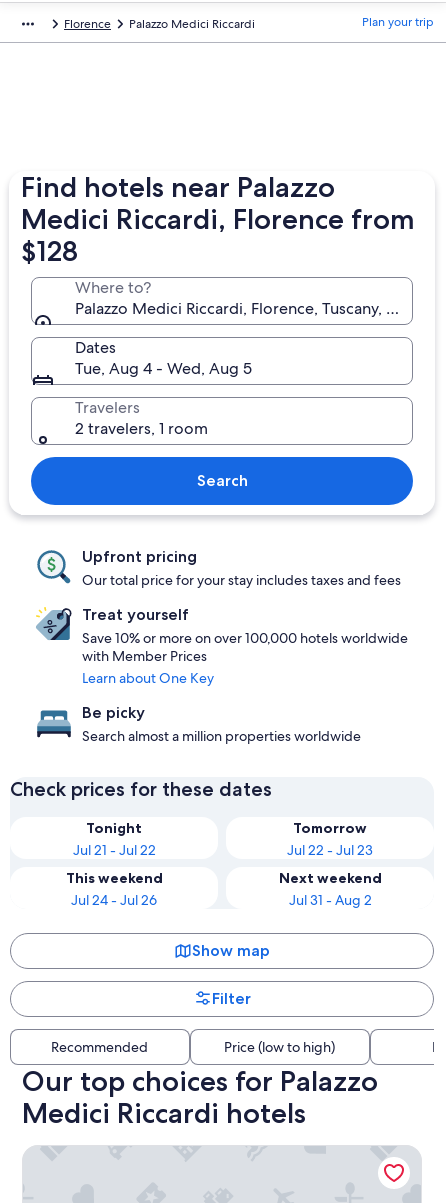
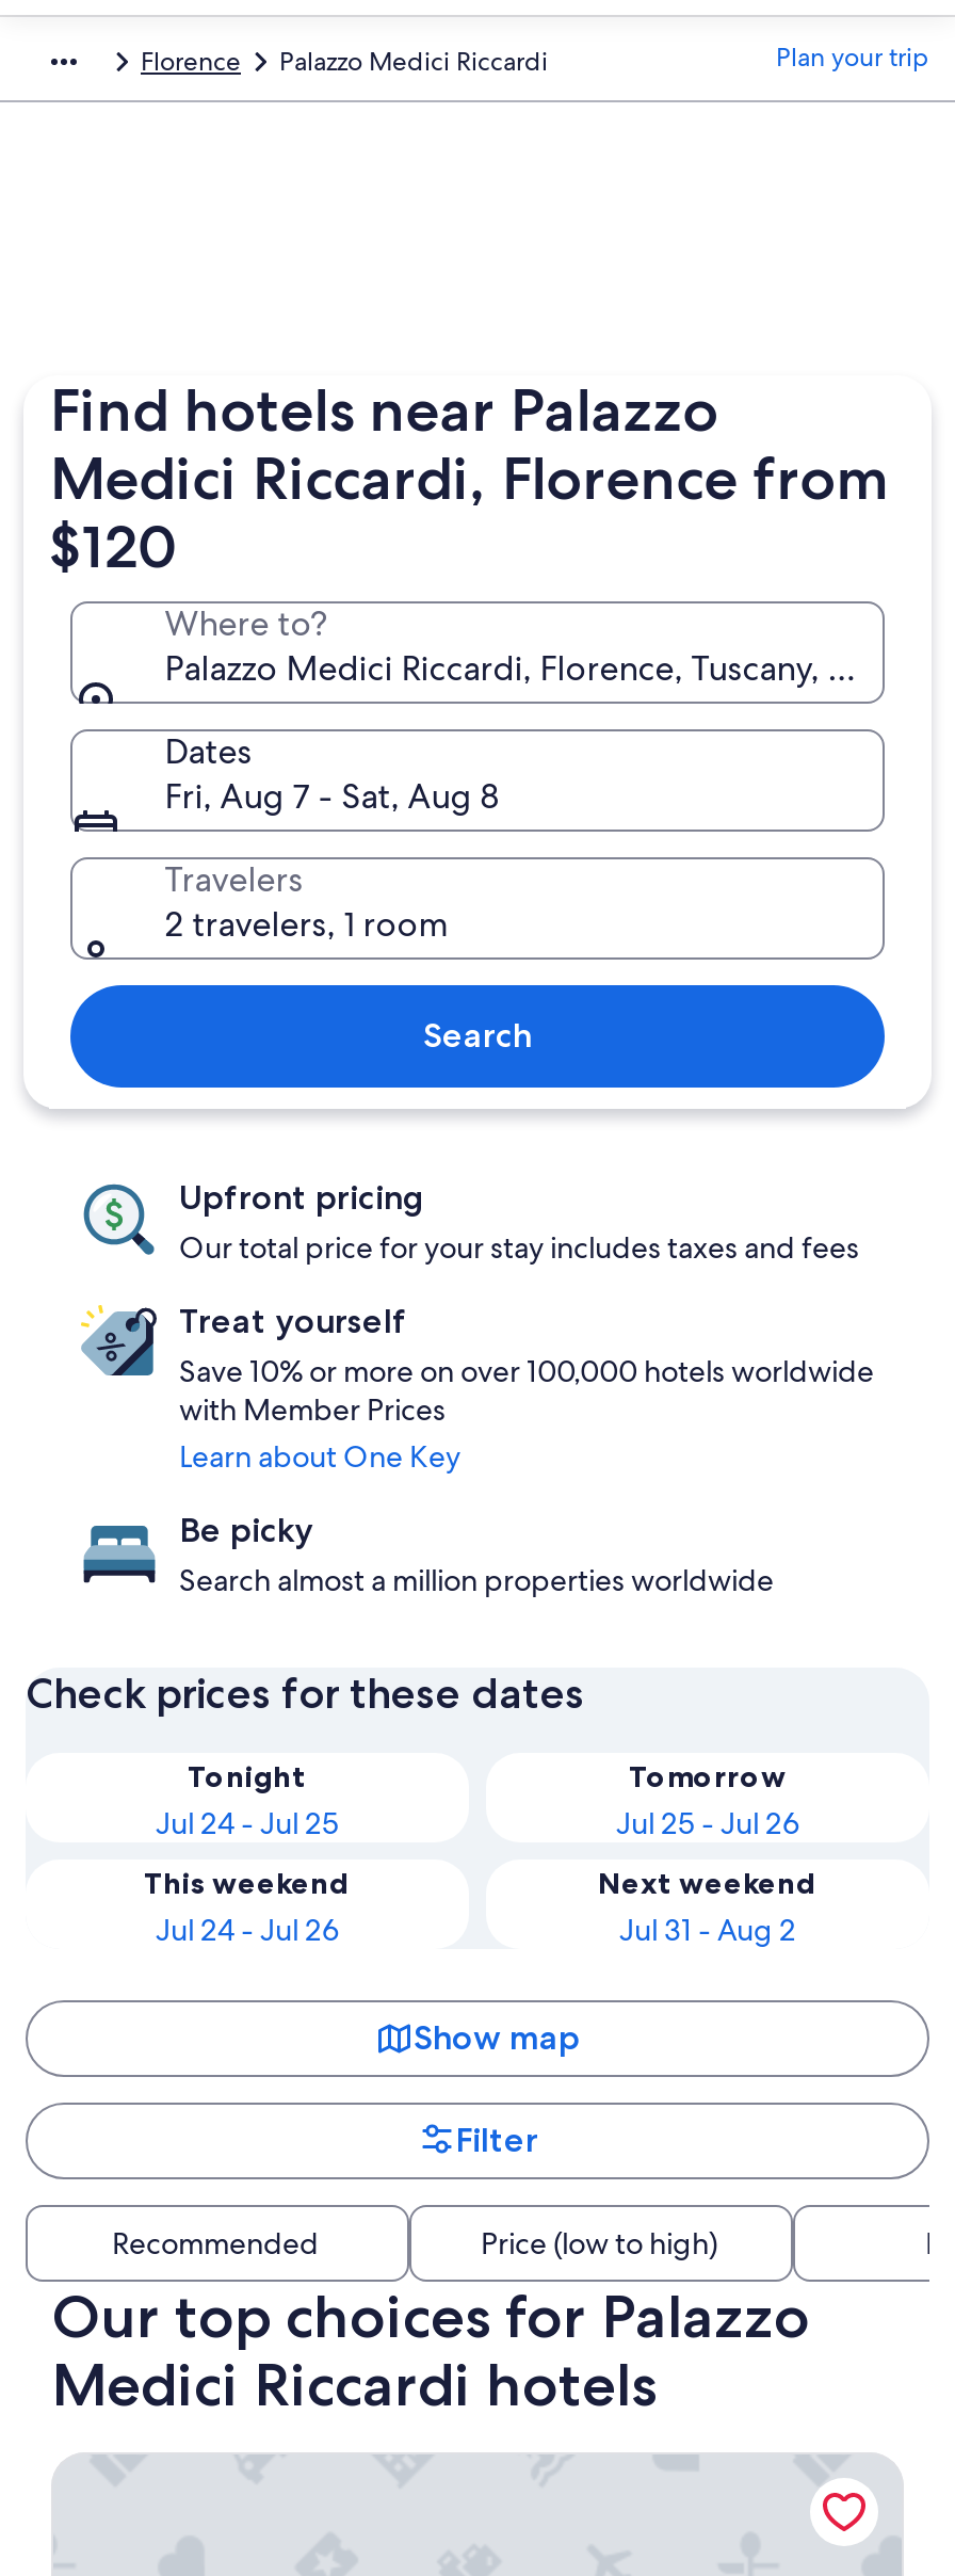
[21,234,78,268] $128 -> [49,510,175,582] $120
[75,358,252,379] Tue, Aug 4 - Wed, Aug 5 -> [165,774,499,819] Fri, Aug 7 - Sat, Aug 8
[72,841,155,859] Jul 21 - Jul 22 -> [156,1804,339,1842] Jul 24 - Jul 25
[287,841,373,859] Jul 22 - Jul 23 -> [616,1804,799,1842] Jul 25 - Jul 26

